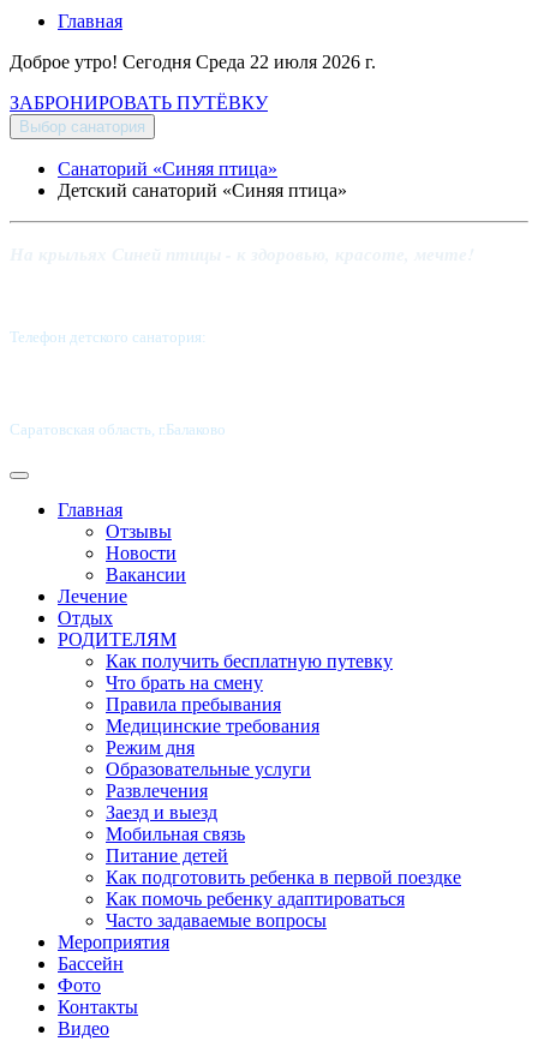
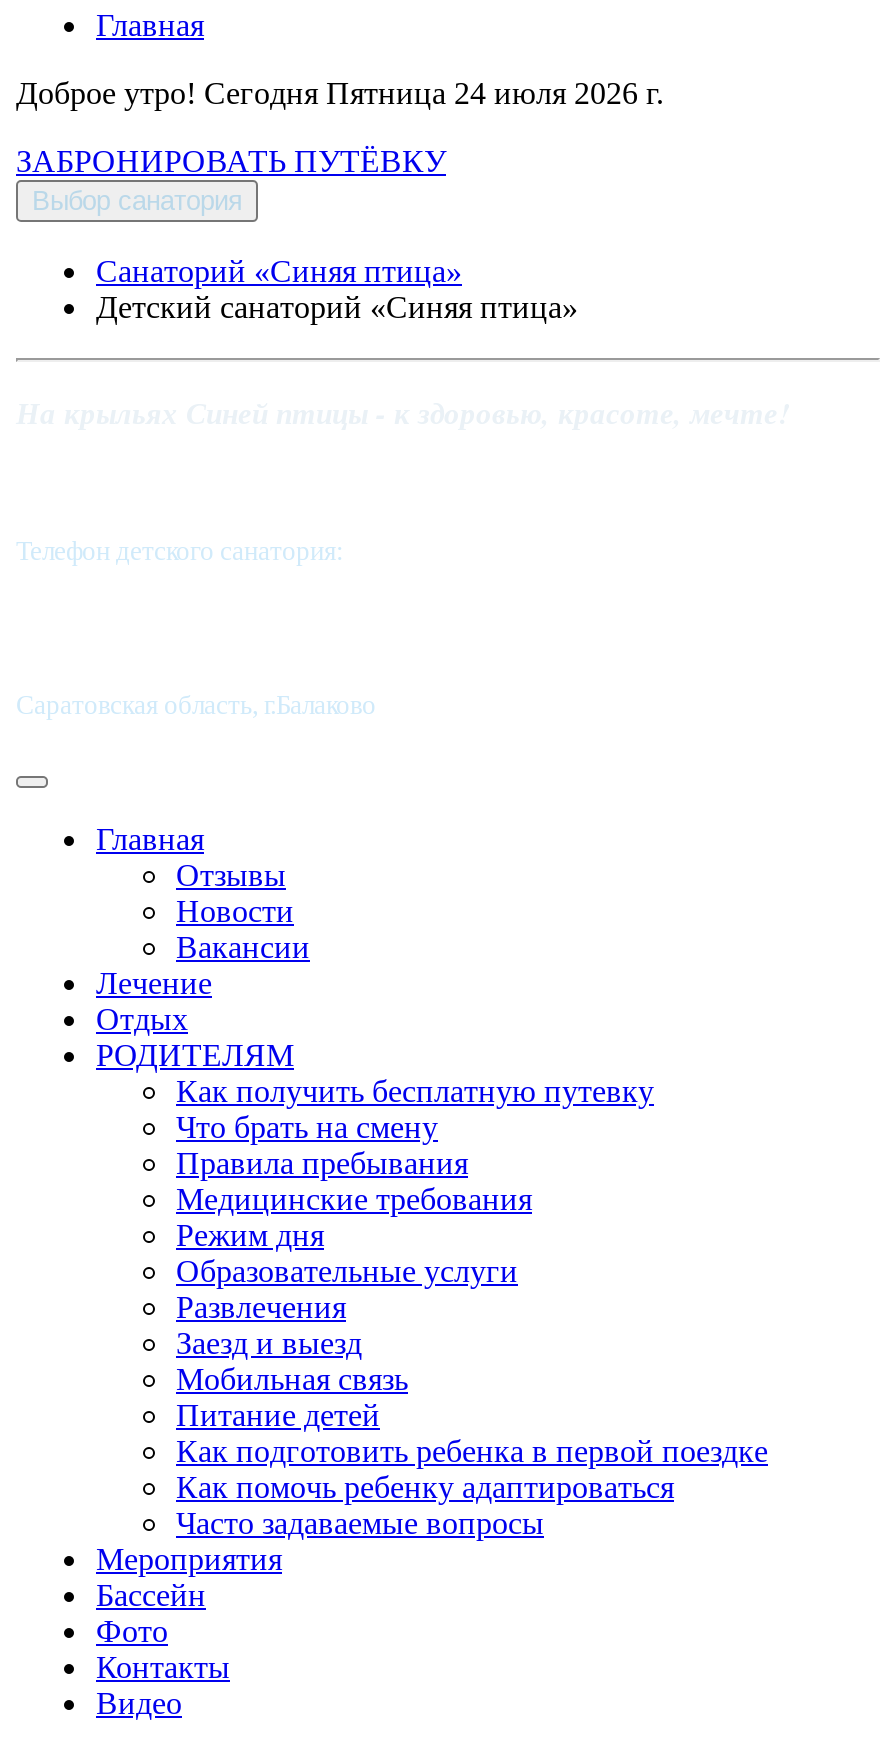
[10,52,376,72] Доброе утро! Сегодня Среда 22 июля 2026 г. -> [16,76,664,110] Доброе утро! Сегодня Пятница 24 июля 2026 г.

